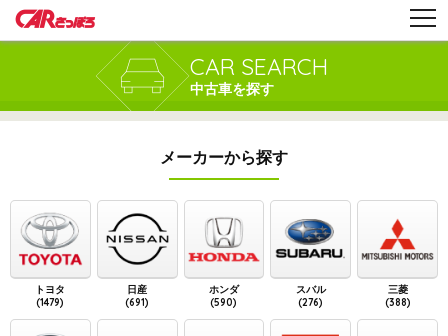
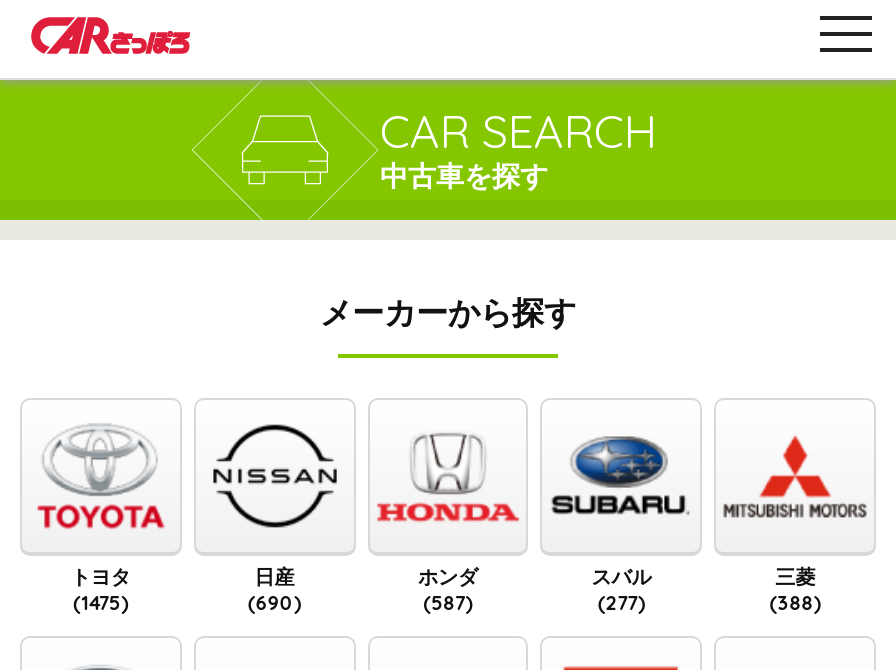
[36,296,64,309] (1479) -> [73,591,129,617] (1475)
[125,296,149,309] (691) -> [247,591,301,617] (690)
[210,296,237,309] (590) -> [423,591,473,617] (587)
[298,296,323,309] (276) -> [598,591,646,617] (277)

